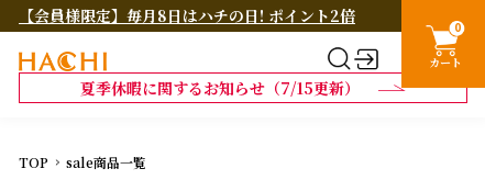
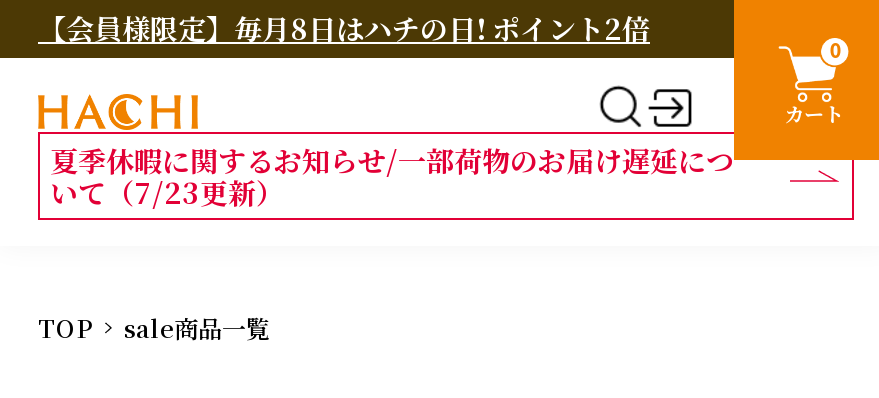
[80,77,359,99] 夏季休暇に関するお知らせ（7/15更新） -> [50,141,734,213] 夏季休暇に関するお知らせ/一部荷物のお届け遅延につ | いて（7/23更新）

